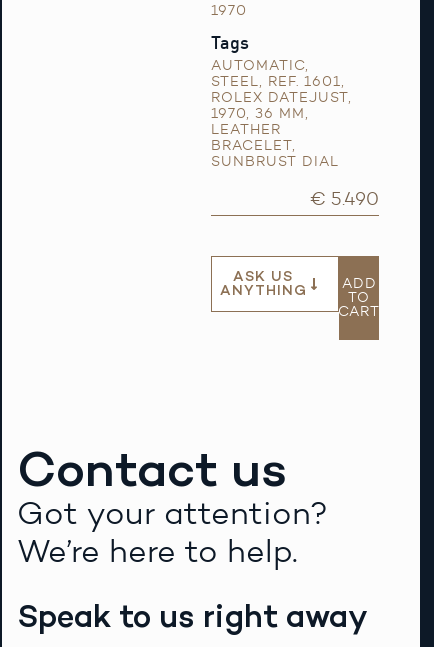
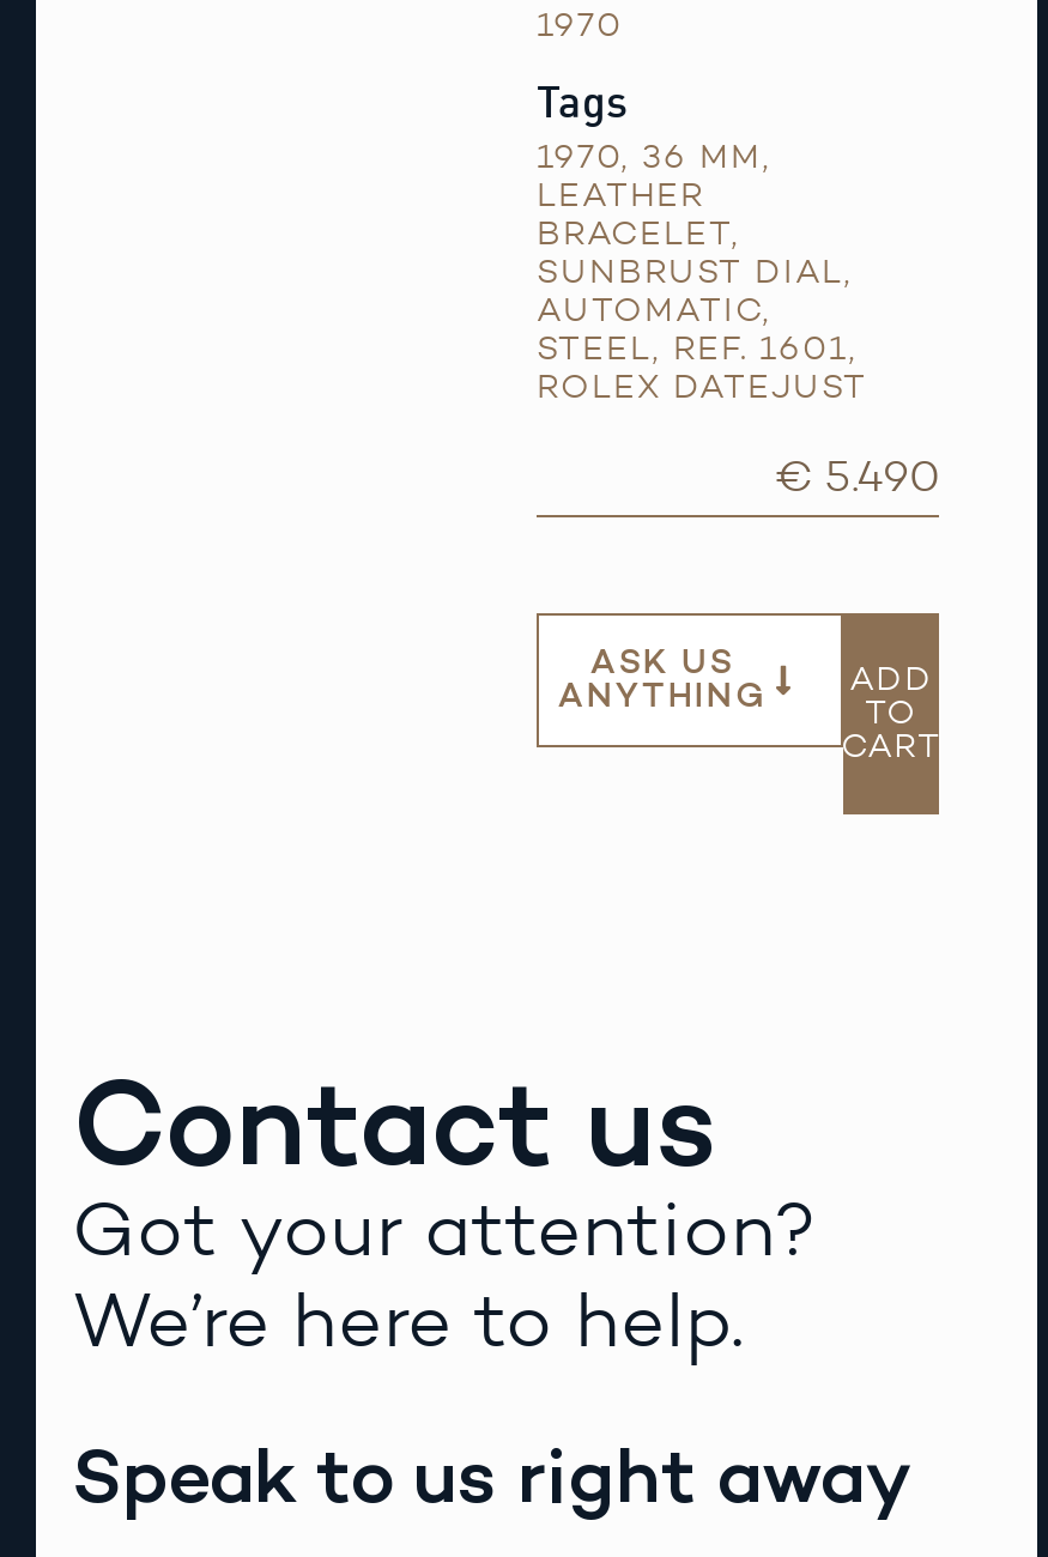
moved [211,56,345,89] -> [537,289,858,368]: AUTOMATIC, | STEEL, REF. 1601,
[211,88,352,105] ROLEX DATEJUST, -> none
moved [211,104,309,153] -> [537,135,771,253]: 1970, 36 MM, | LEATHER | BRACELET,
[211,152,339,169] SUNBRUST DIAL -> [537,250,867,406] SUNBRUST DIAL, | ROLEX DATEJUST

